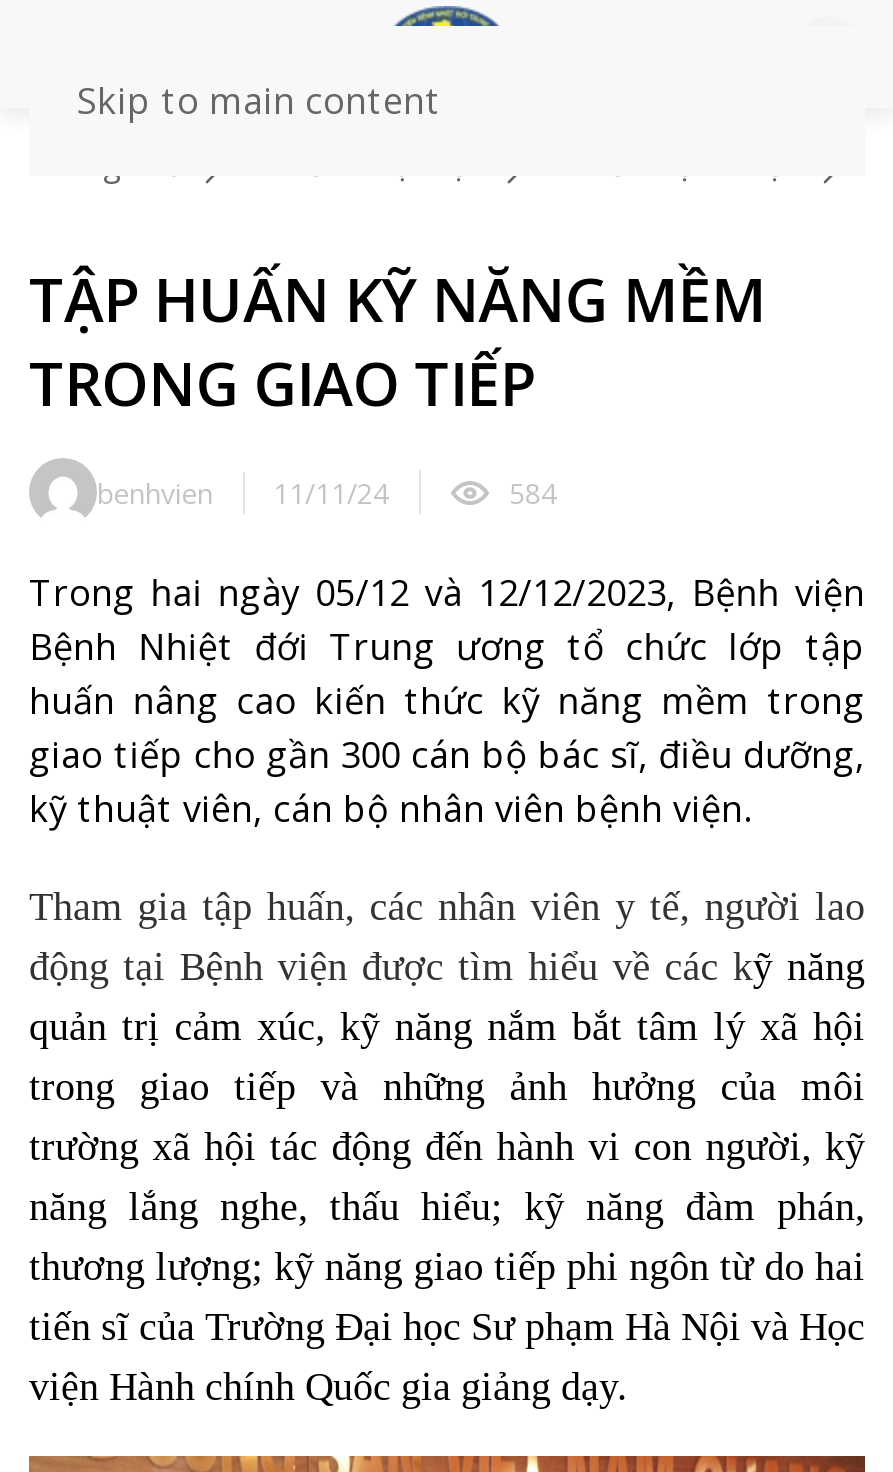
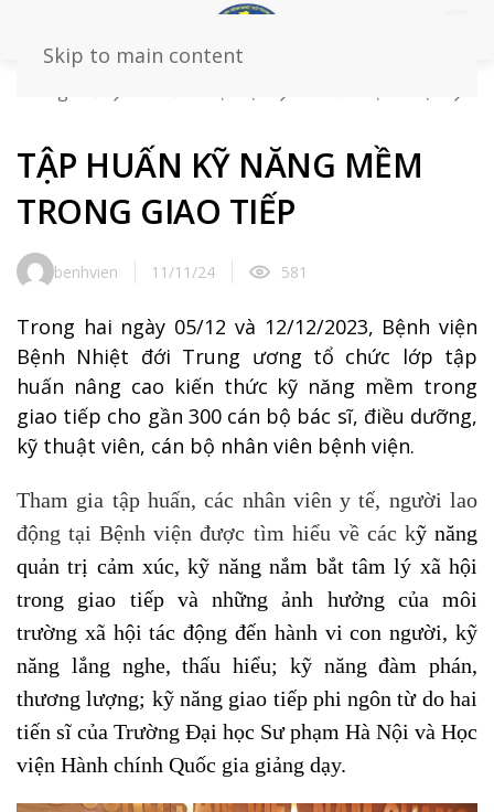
[509,475,557,513] 584 -> [281,262,308,283] 581

